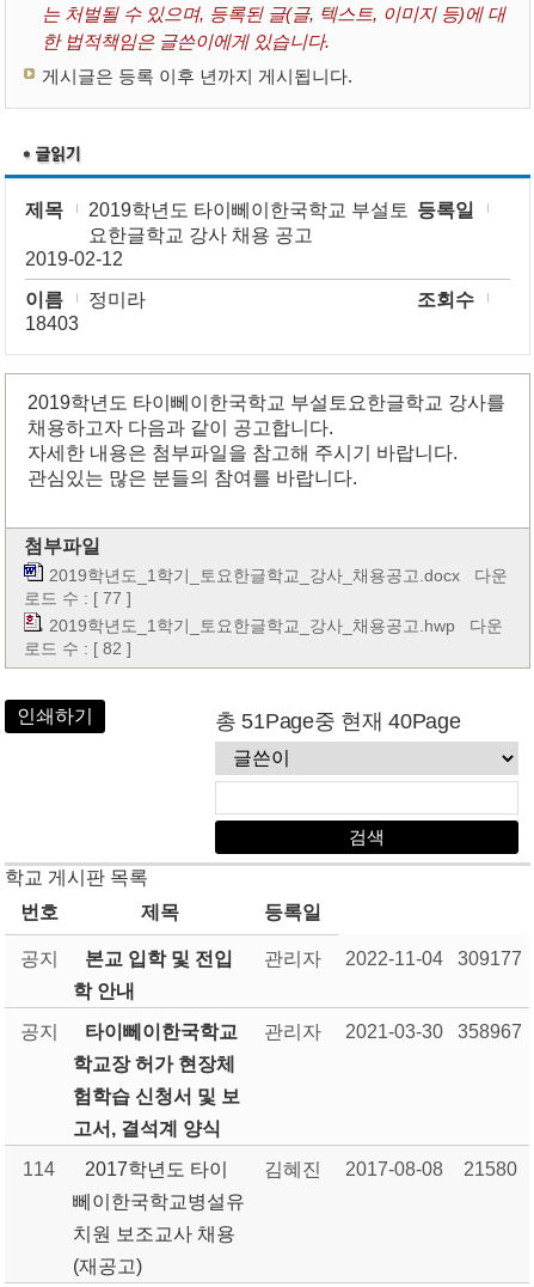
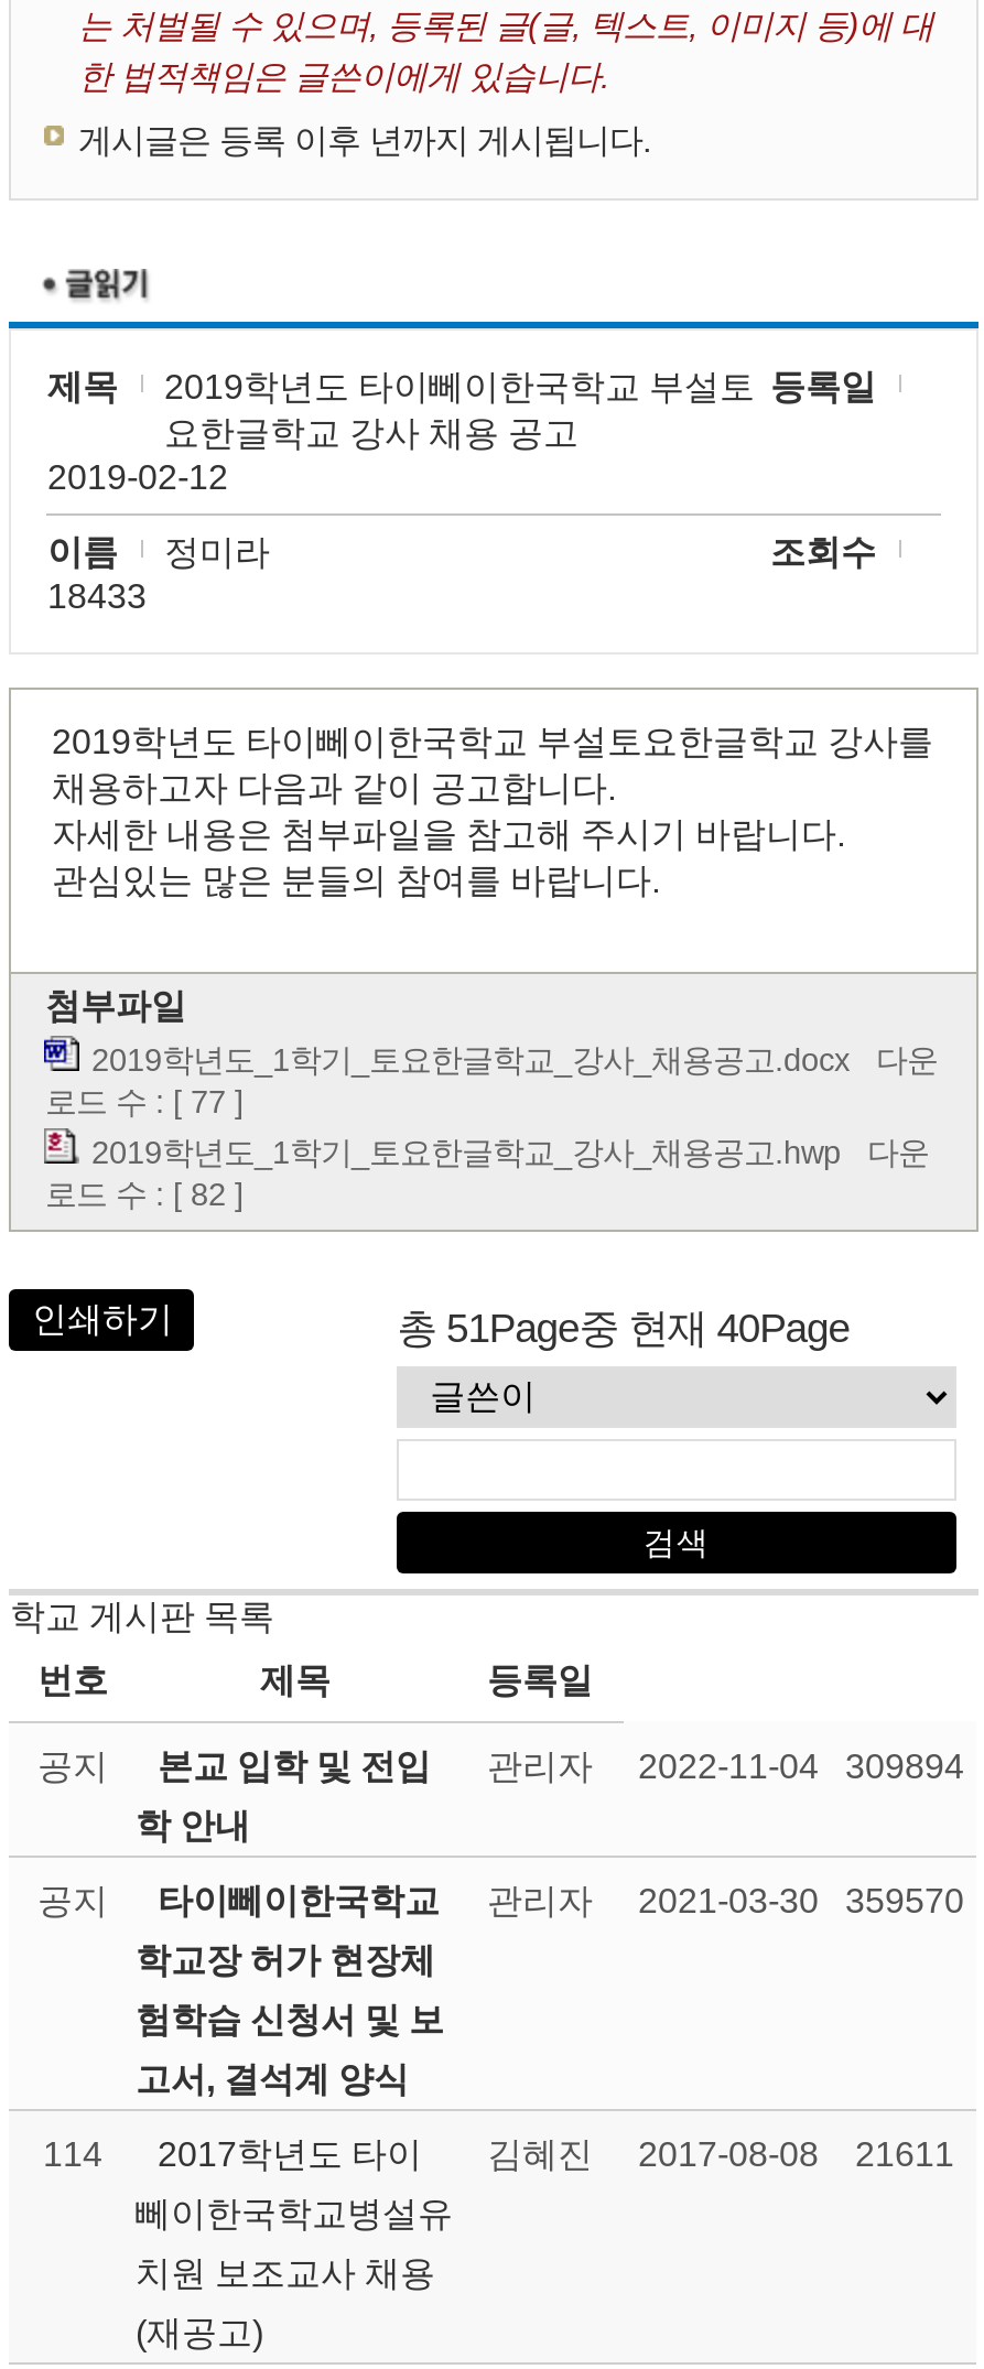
[26,313,79,334] 18403 -> [47,577,147,615] 18433
[20,949,523,969] 공지 본교 입학 및 전입 관리자 2022-11-04 309177 -> [37,1748,964,1785] 공지 본교 입학 및 전입 관리자 2022-11-04 309894
[20,1021,523,1042] 공지 타이뻬이한국학교 관리자 2021-03-30 358967 -> [37,1882,964,1919] 공지 타이뻬이한국학교 관리자 2021-03-30 359570
[23,1159,517,1179] 114 2017학년도 타이 김혜진 2017-08-08 21580 -> [43,2135,954,2173] 114 2017학년도 타이 김혜진 2017-08-08 21611

